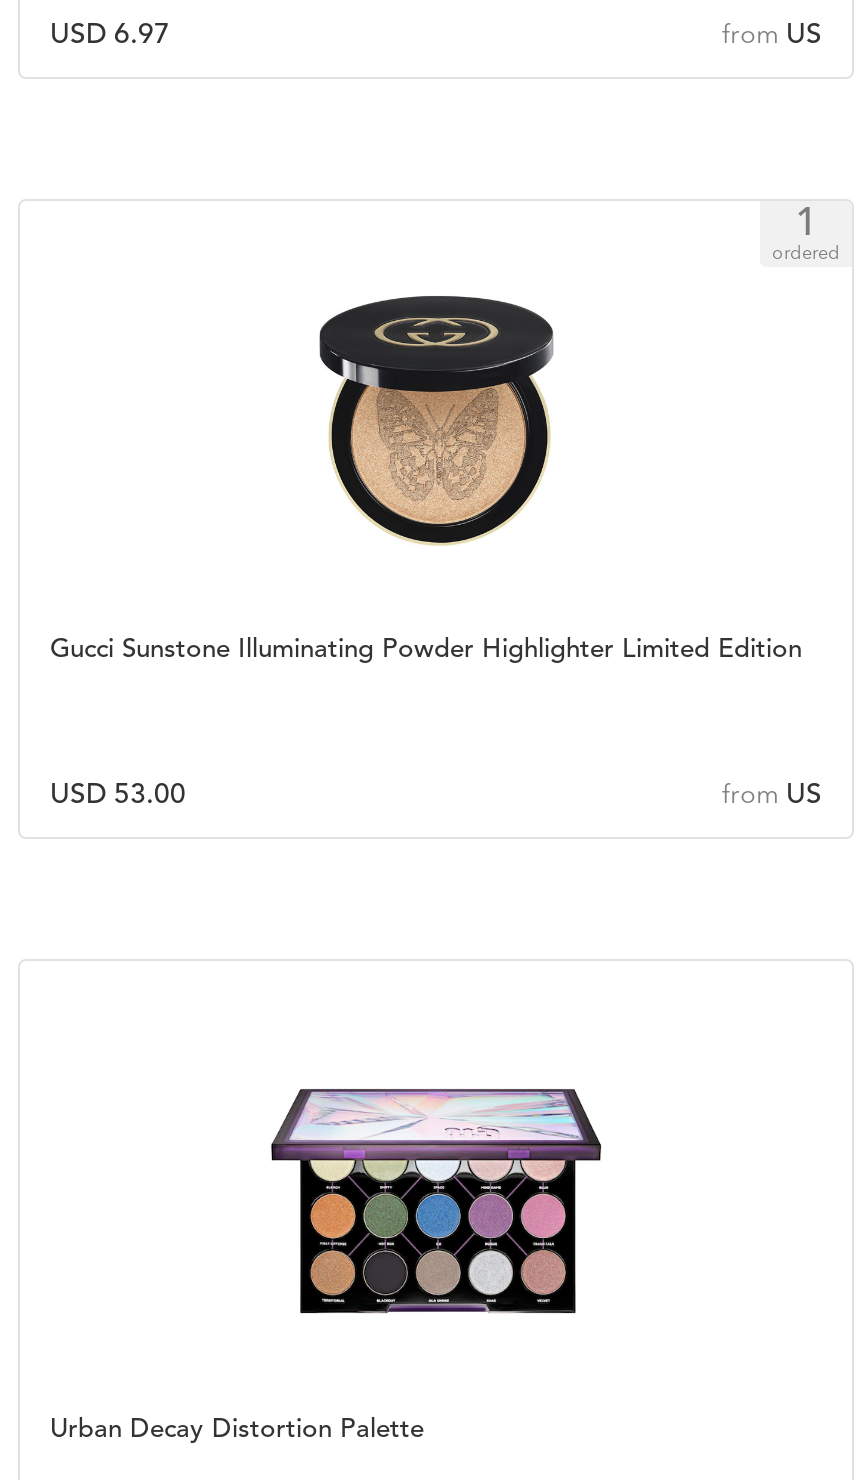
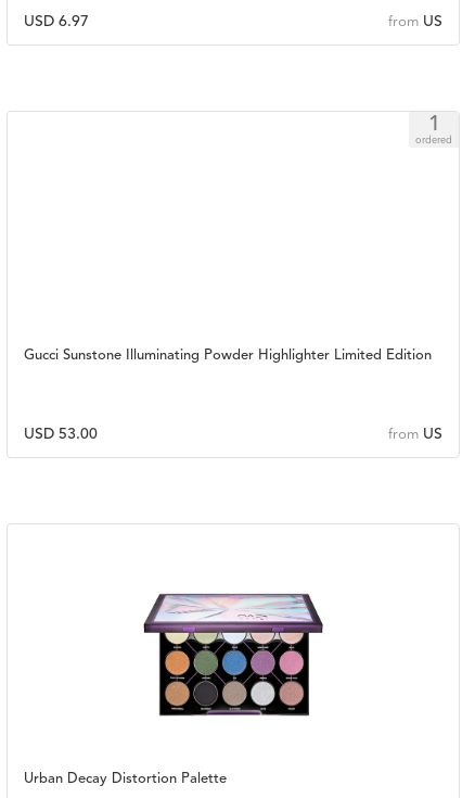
[318,293,556,547] [image] -> none

